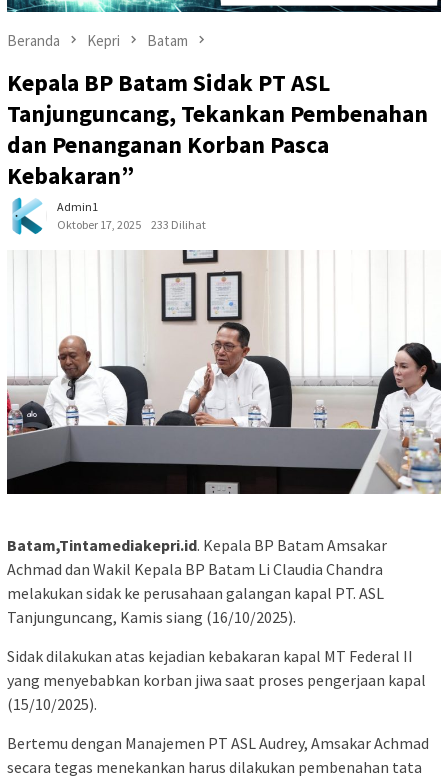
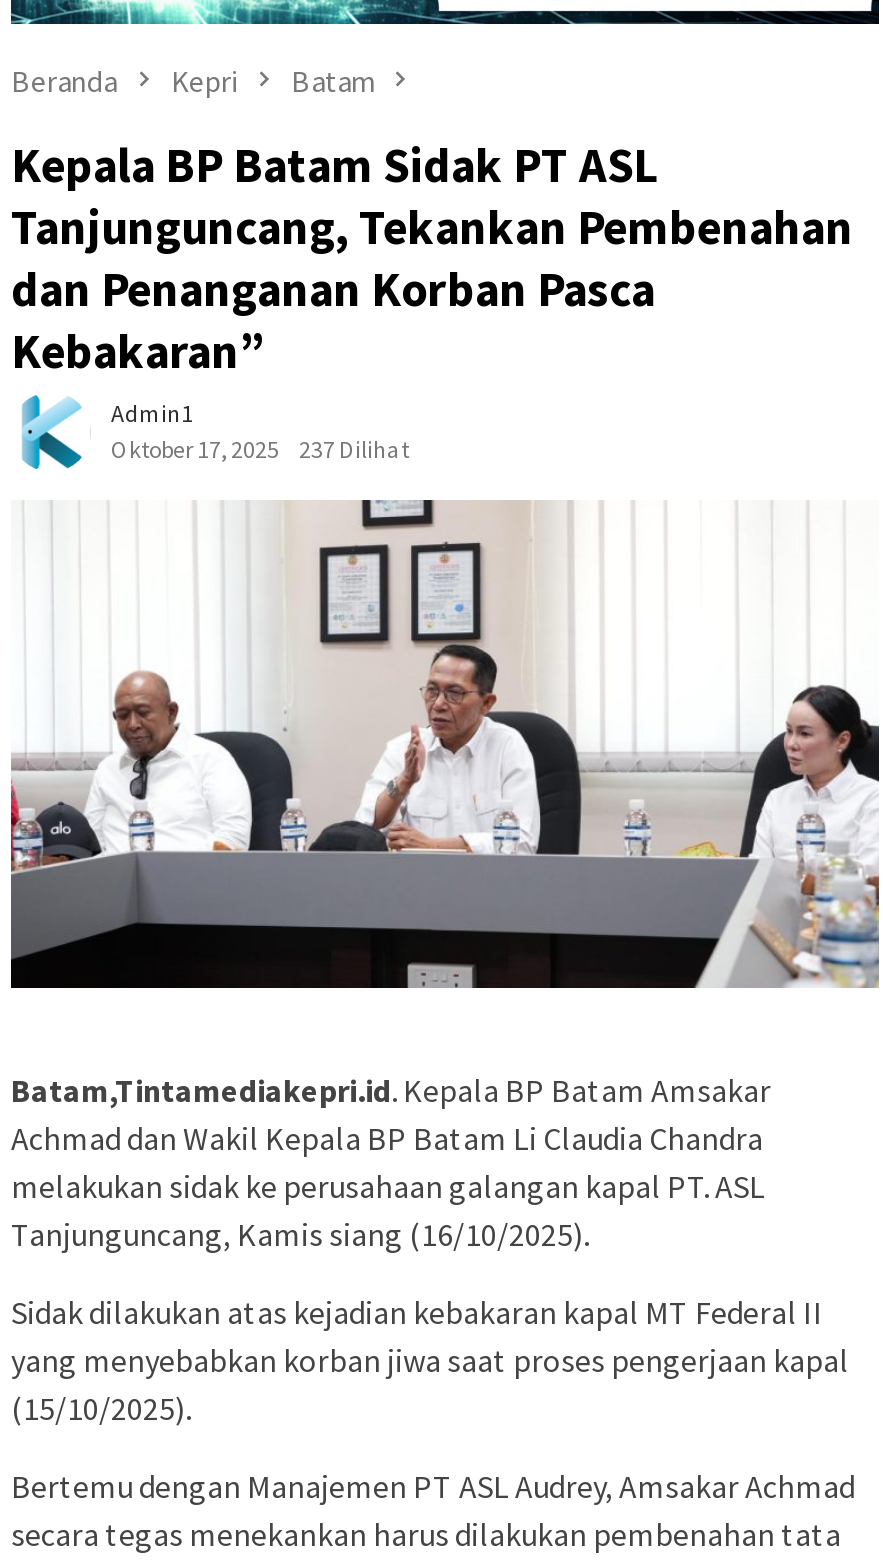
[57,217,206,232] Oktober 17, 2025 233 Dilihat -> [111,434,409,464] Oktober 17, 2025 237 Dilihat

